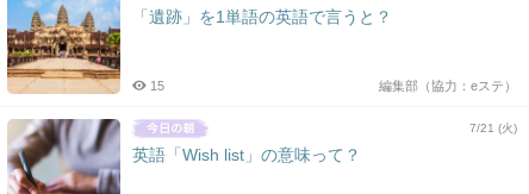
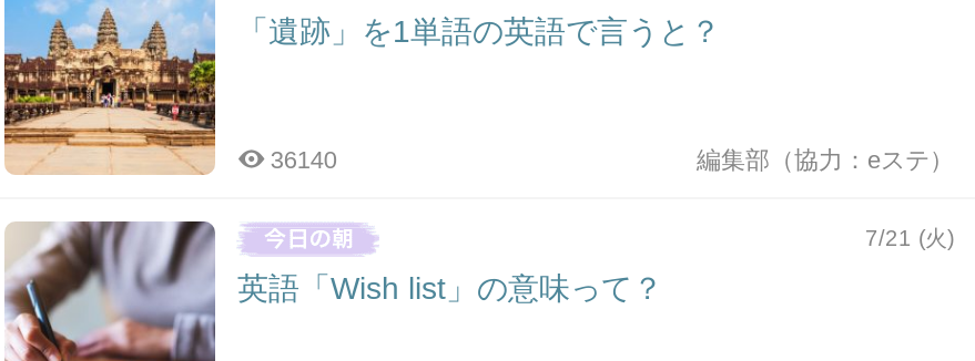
[150,78,164,92] 15 -> [270,145,337,172] 36140

